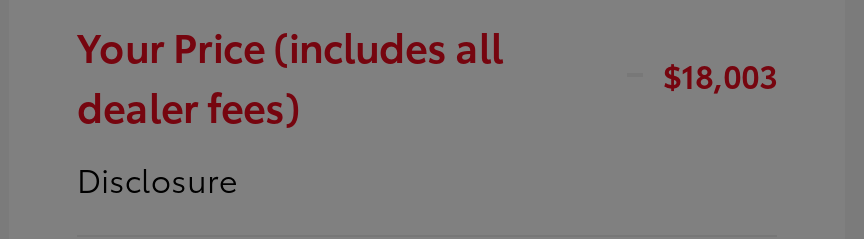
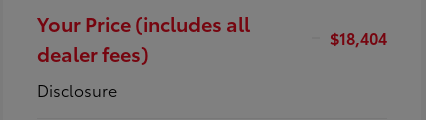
[663,52,777,98] $18,003 -> [330,26,387,49] $18,404

